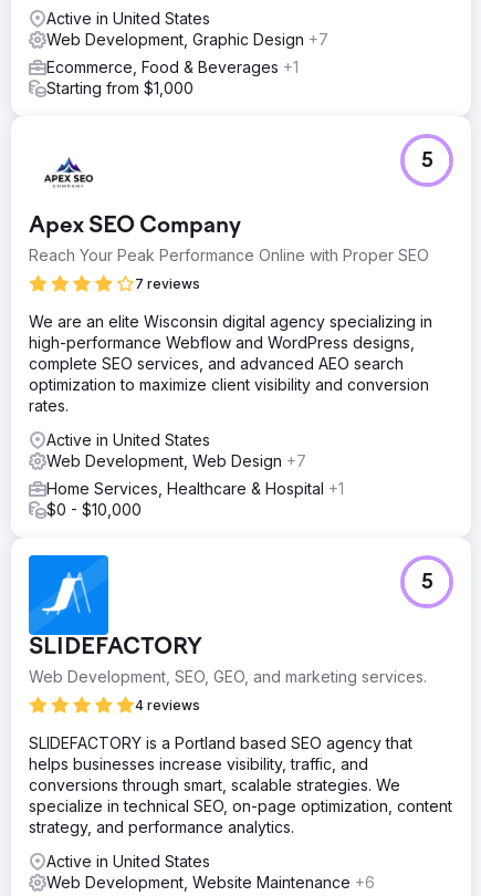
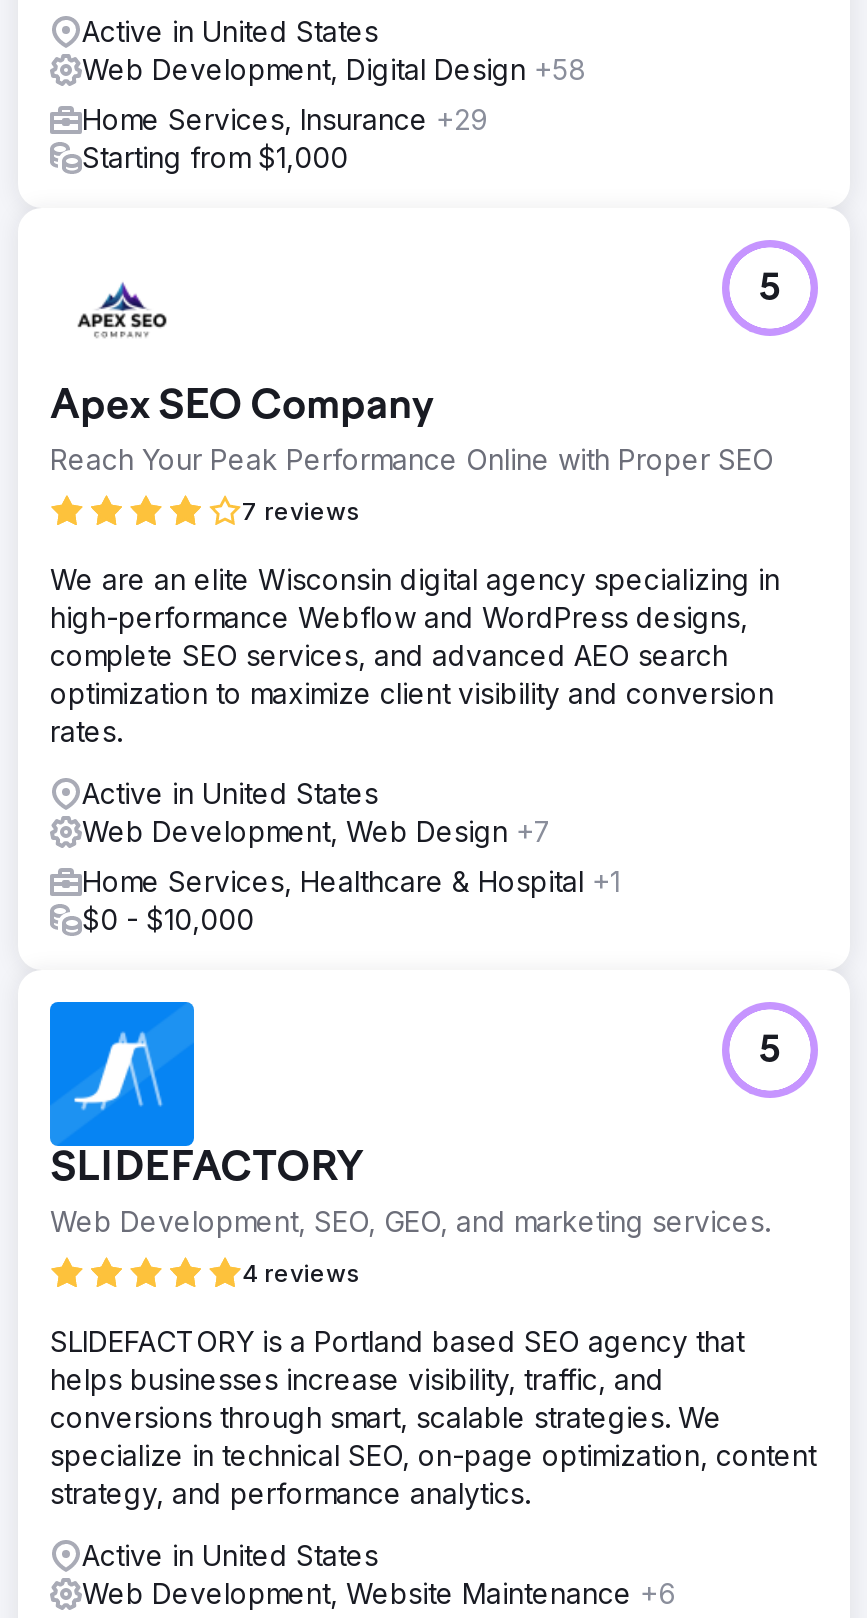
[46,29,328,48] Web Development, Graphic Design +7 -> [82,51,586,85] Web Development, Digital Design +58
[46,57,299,76] Ecommerce, Food & Beverages +1 -> [82,101,488,135] Home Services, Insurance +29

